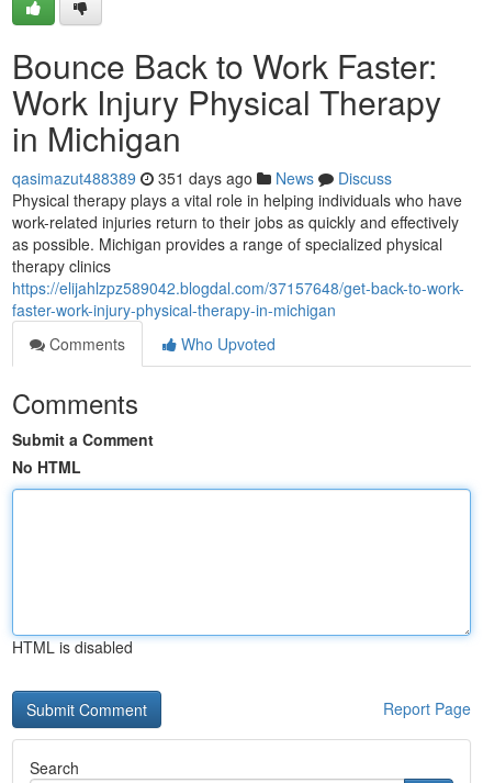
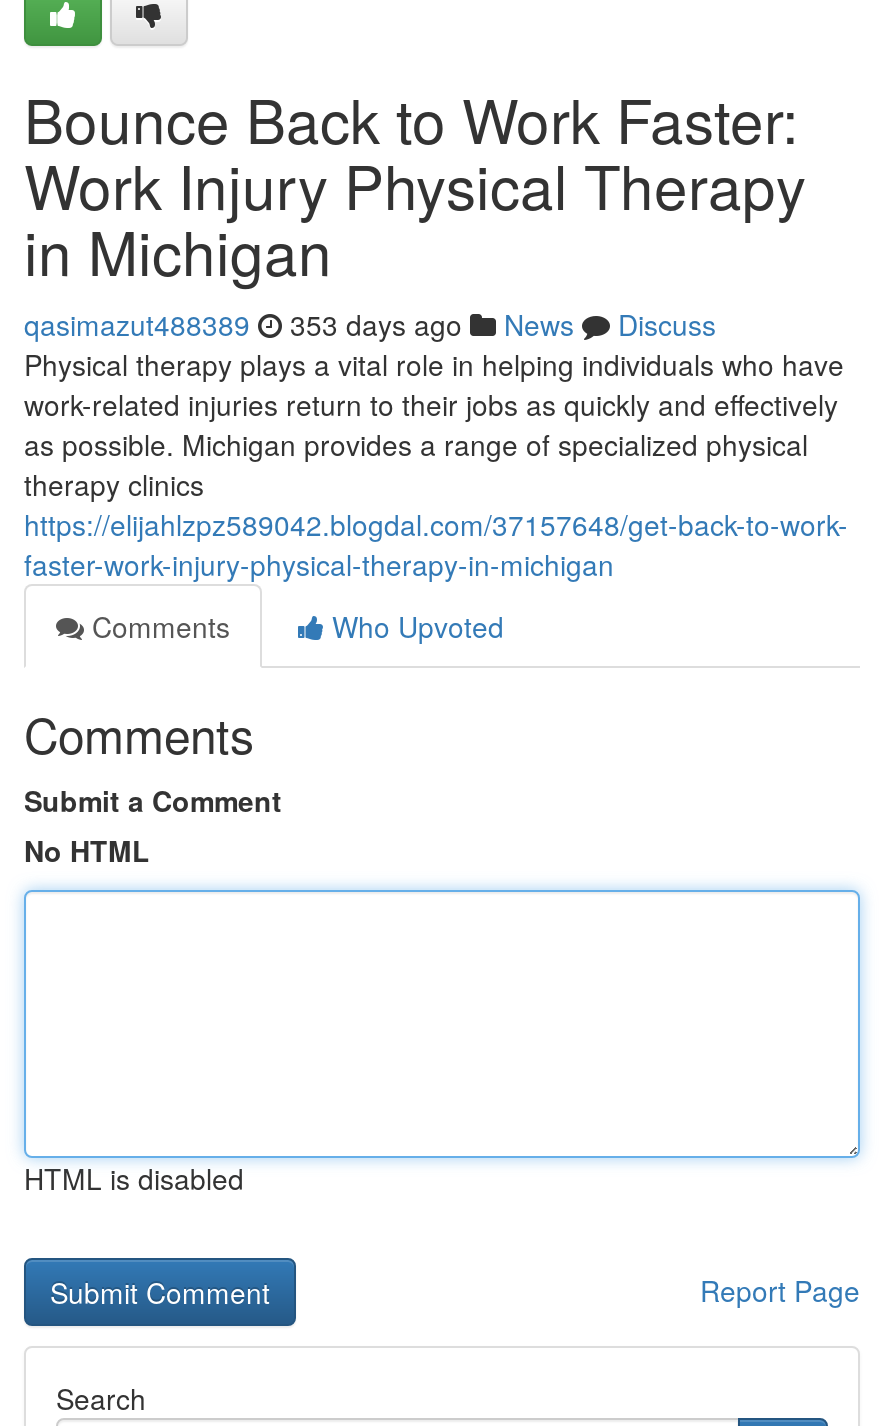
[12,167,392,189] qasimazut488389 351 days ago News Discuss -> [24,304,716,344] qasimazut488389 353 days ago News Discuss

